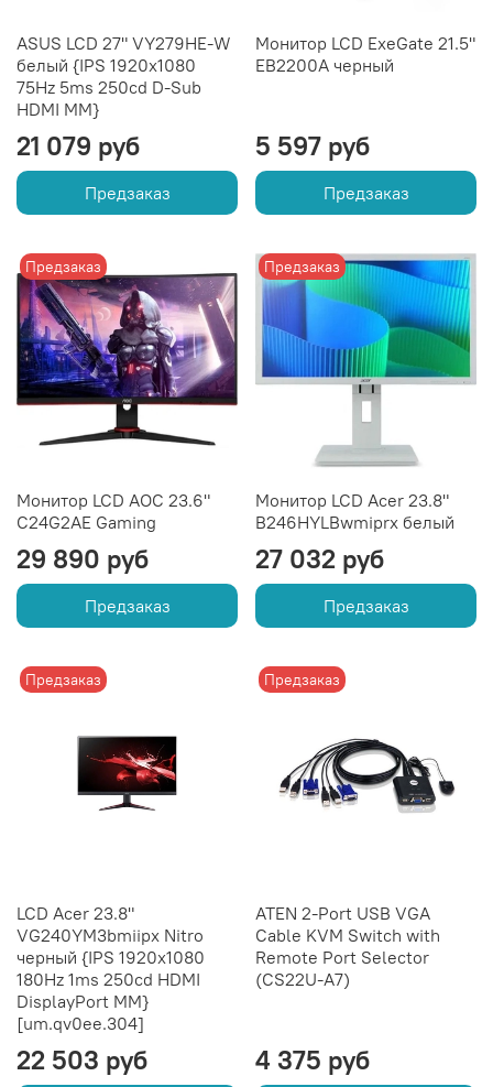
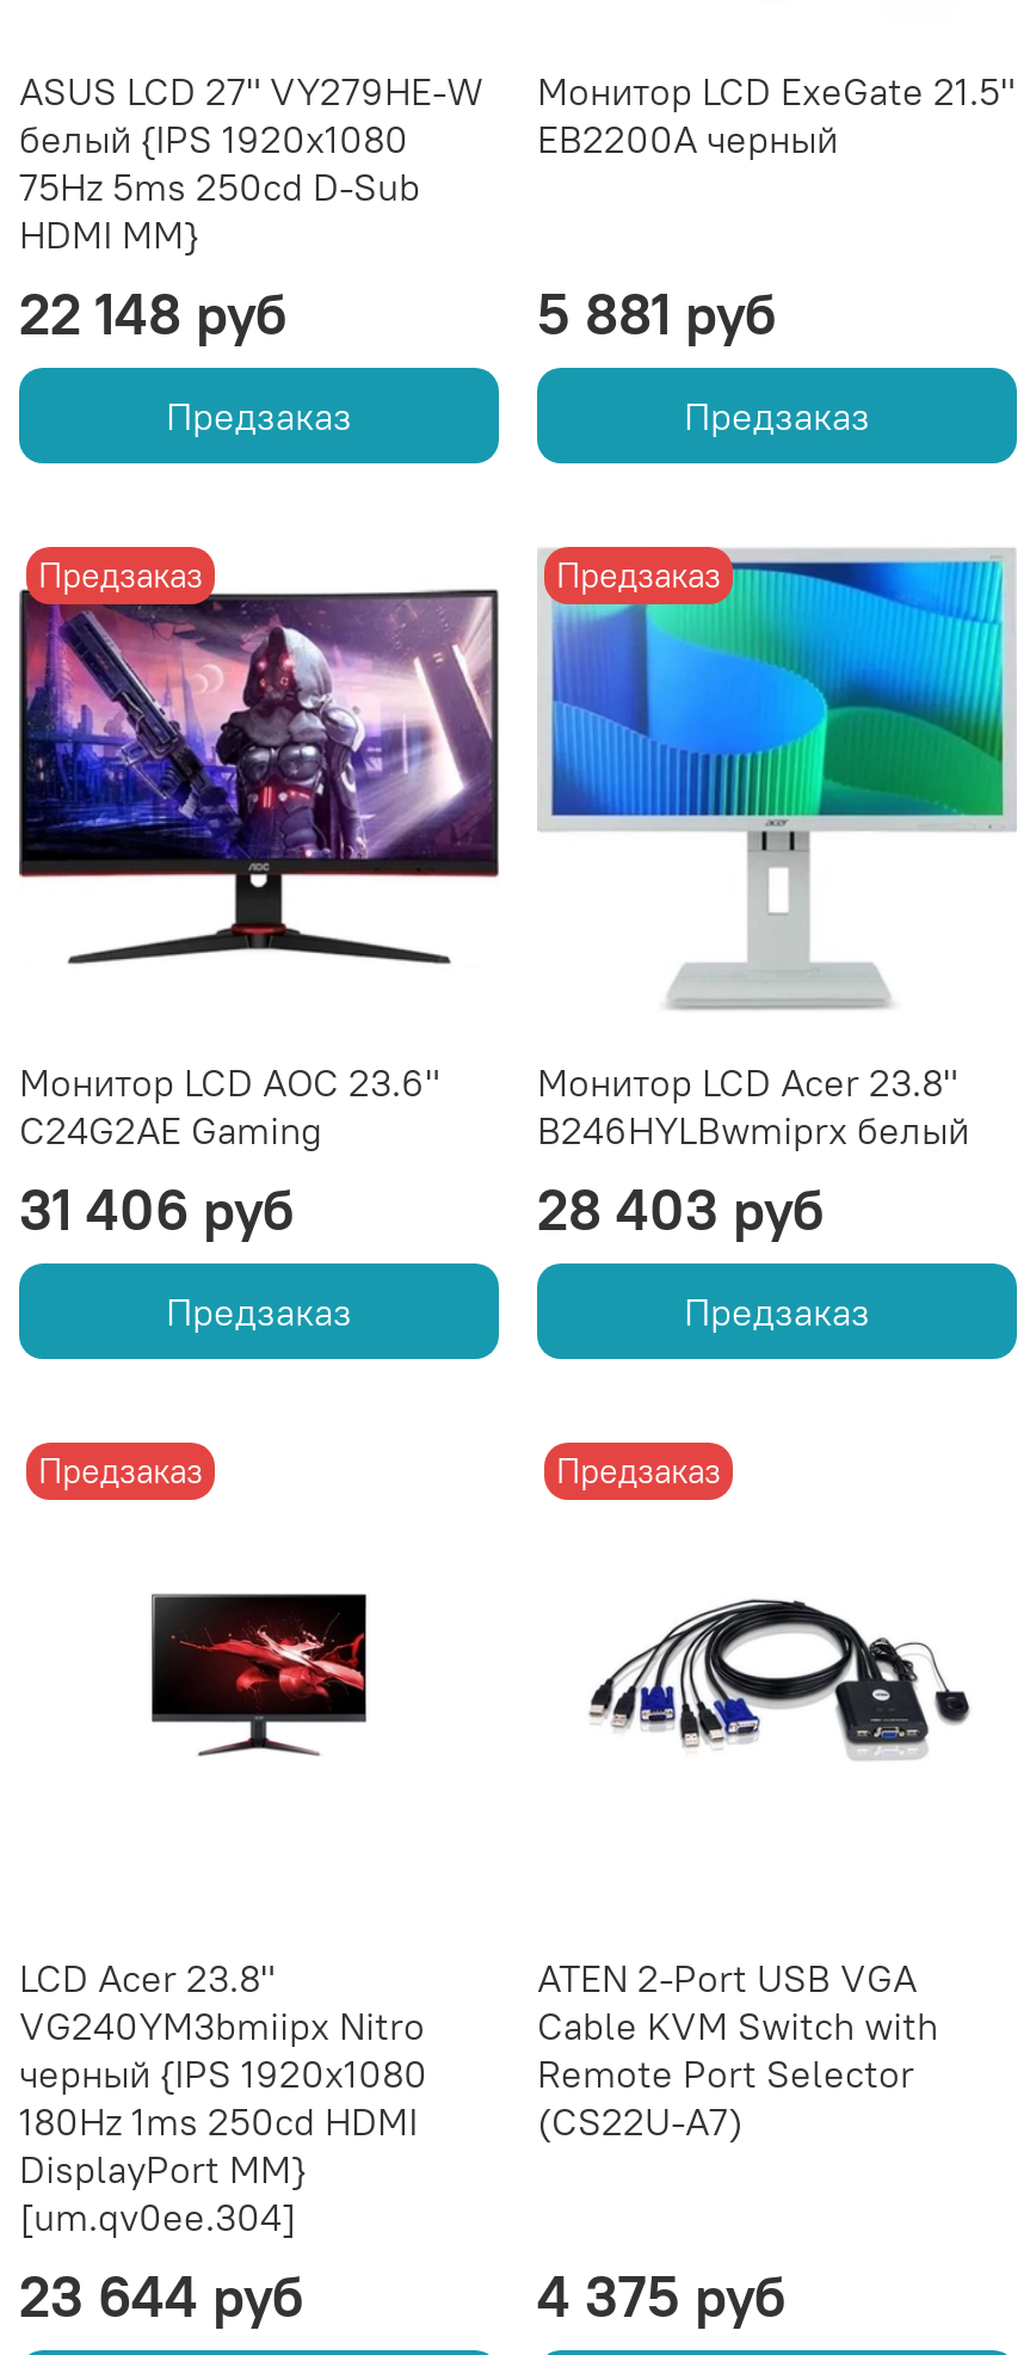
[17,128,140,161] 21 079 руб -> [19,276,286,348] 22 148 руб
[255,128,370,161] 5 597 руб -> [537,276,776,348] 5 881 руб
[17,541,149,574] 29 890 руб -> [19,1172,294,1243] 31 406 руб
[255,541,384,574] 27 032 руб -> [537,1172,824,1243] 28 403 руб
[17,1042,147,1075] 22 503 руб -> [19,2258,303,2330] 23 644 руб

